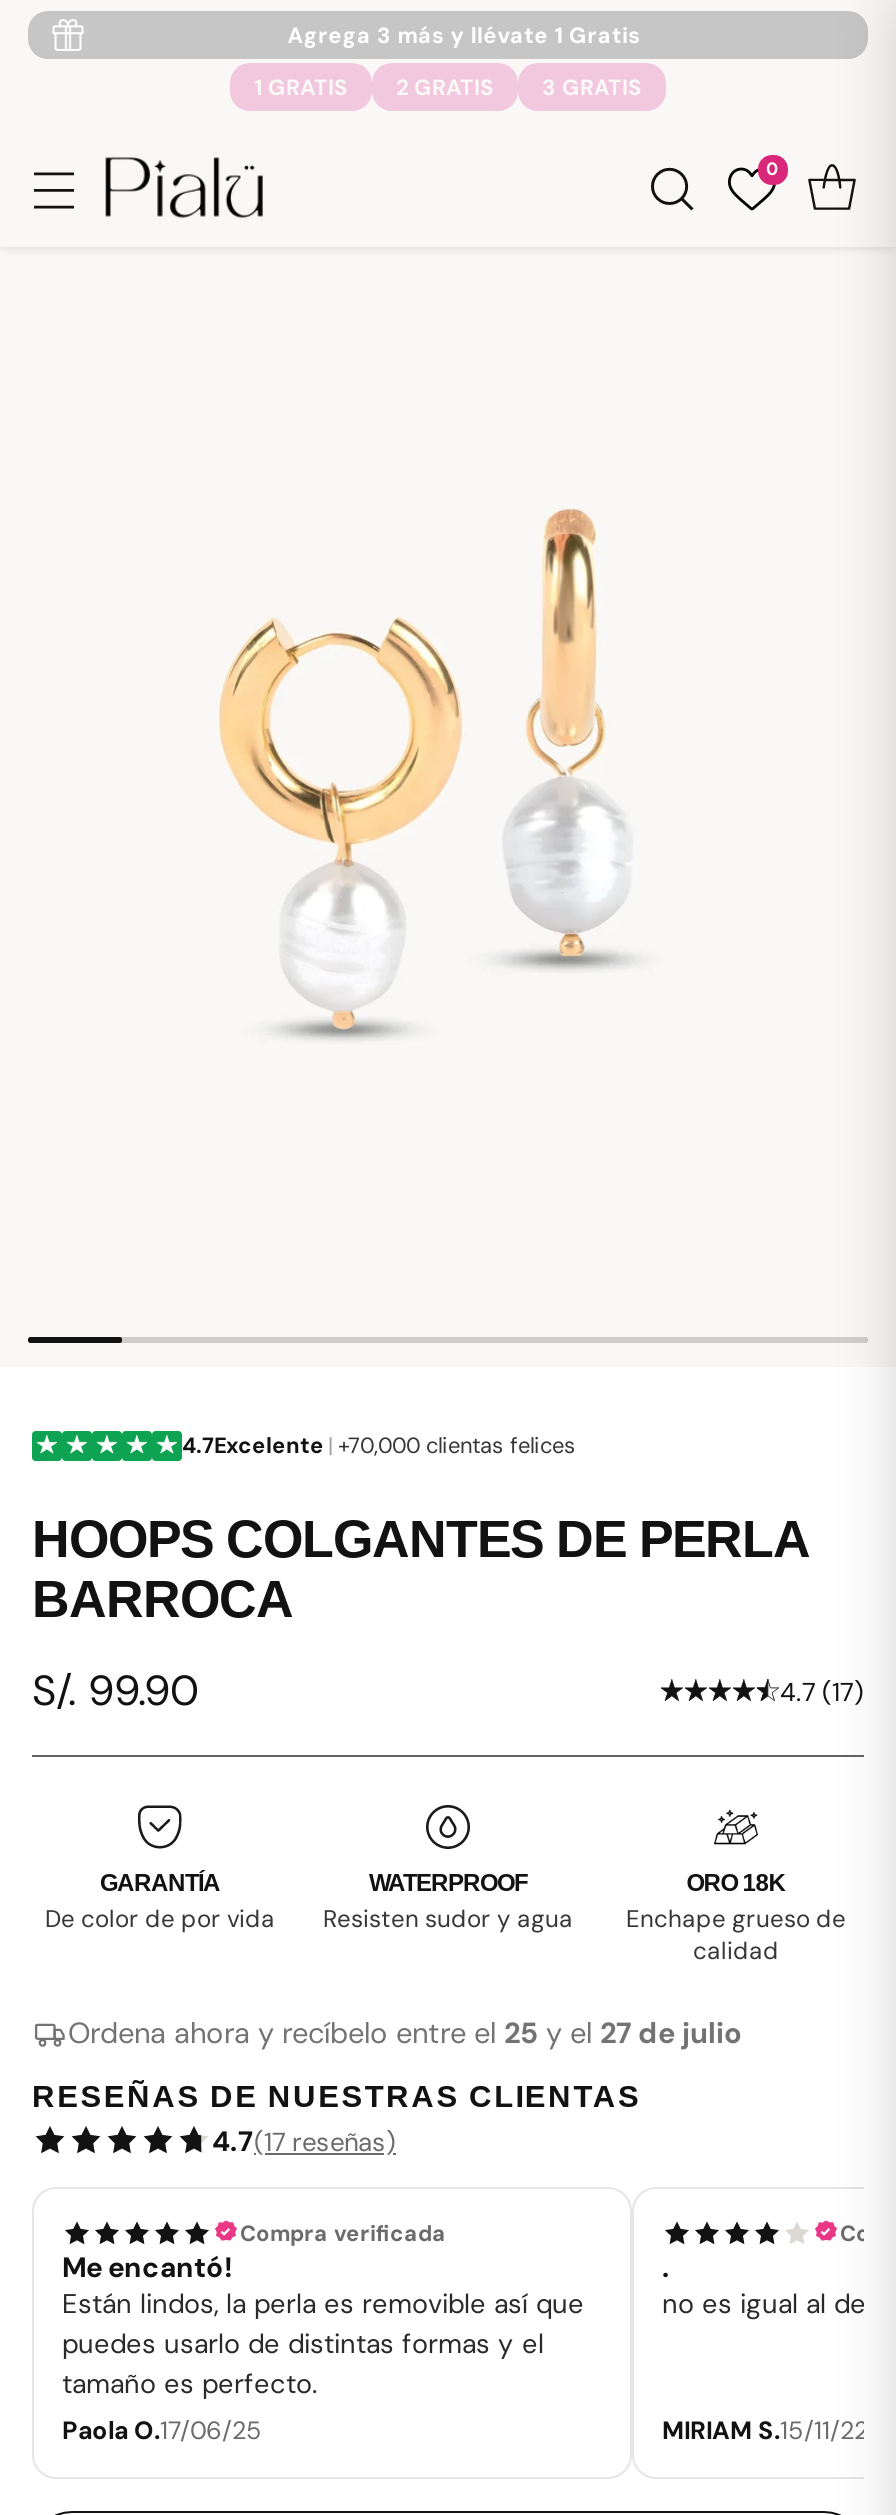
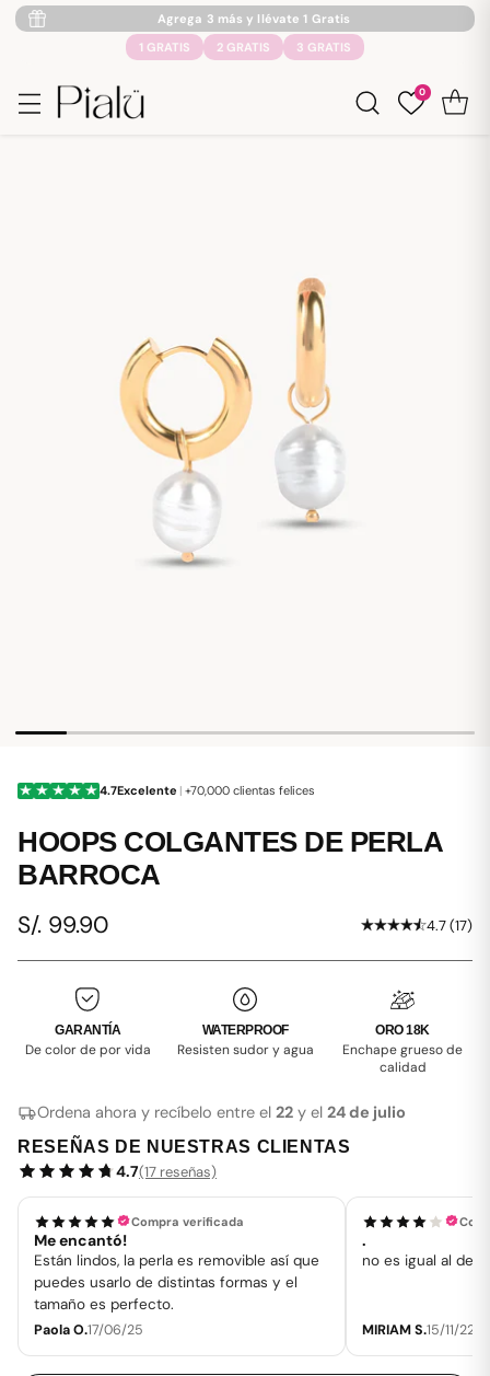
[68,2014,742,2052] Ordena ahora y recíbelo entre el 25 y el 27 de julio -> [37,1102,406,1123] Ordena ahora y recíbelo entre el 22 y el 24 de julio

